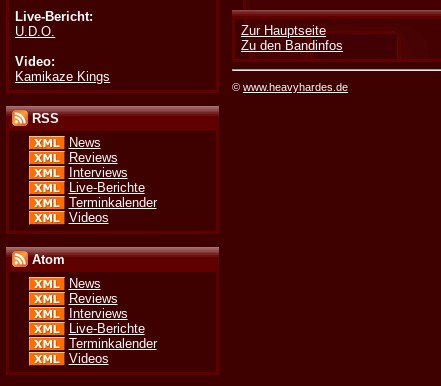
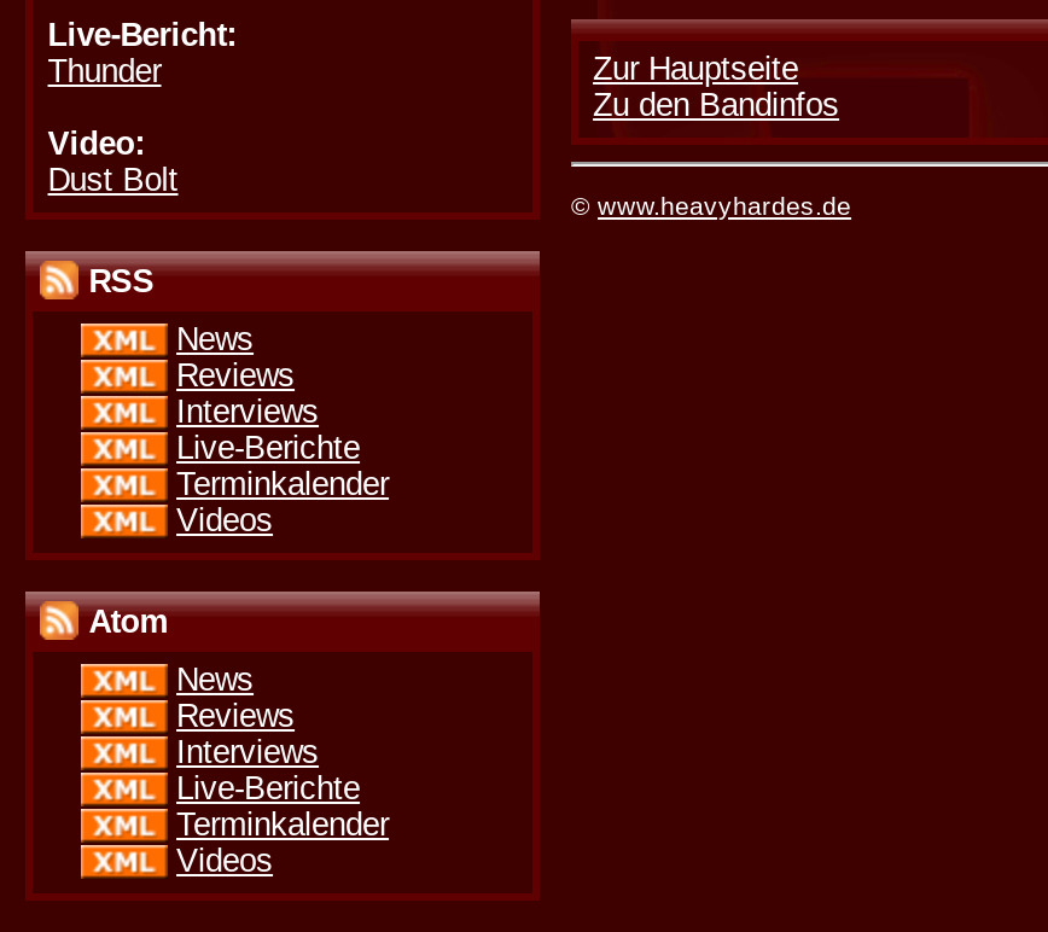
[15,23,55,38] U.D.O. -> [48,52,161,88] Thunder
[15,68,110,83] Kamikaze Kings -> [48,161,178,197] Dust Bolt

